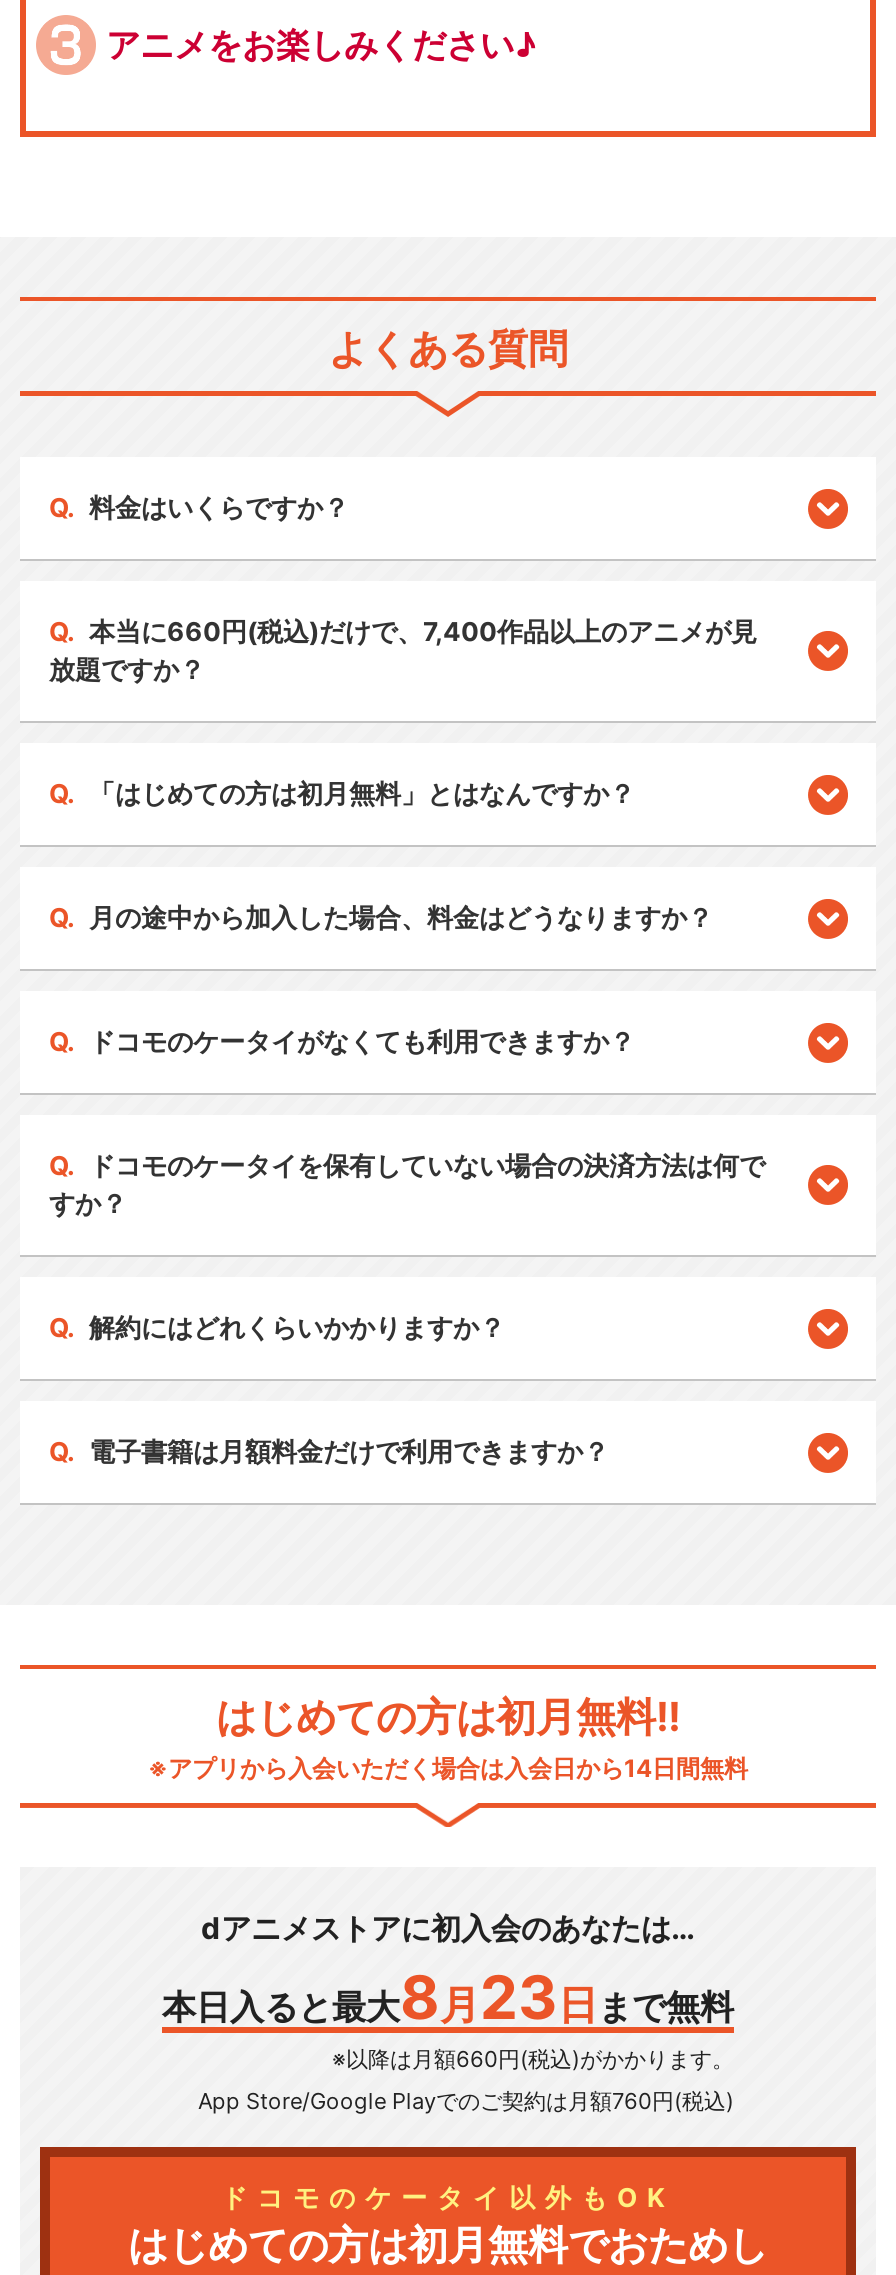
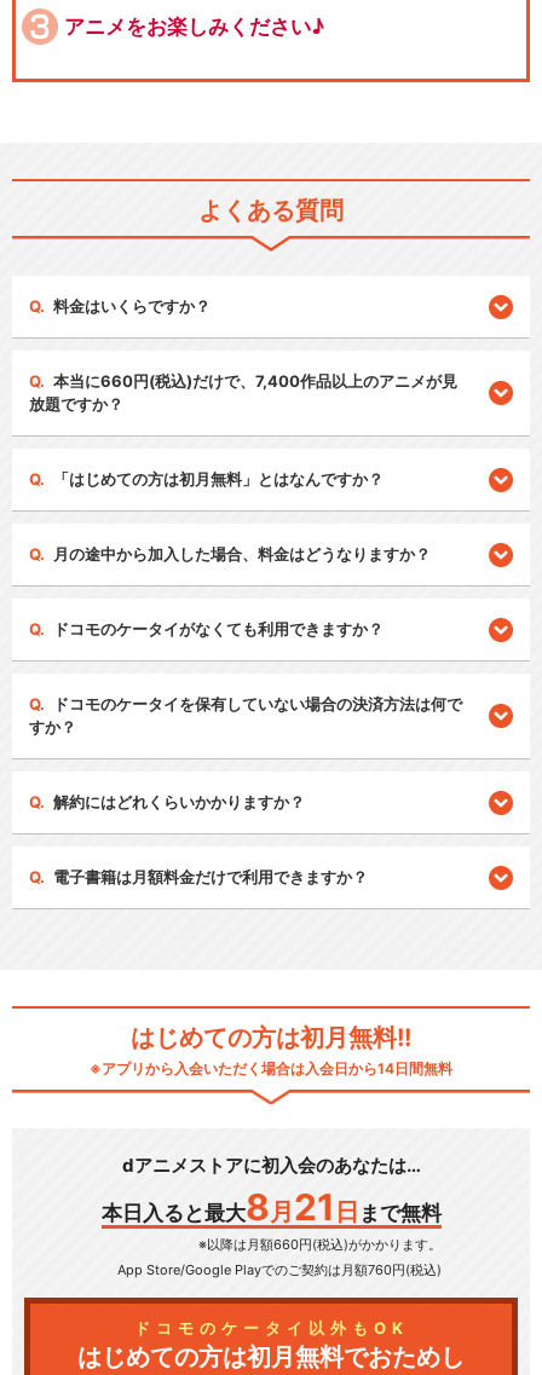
[162,1961,734,2033] 本日入ると最大8月23日まで無料 -> [101,1185,441,1228] 本日入ると最大8月21日まで無料

